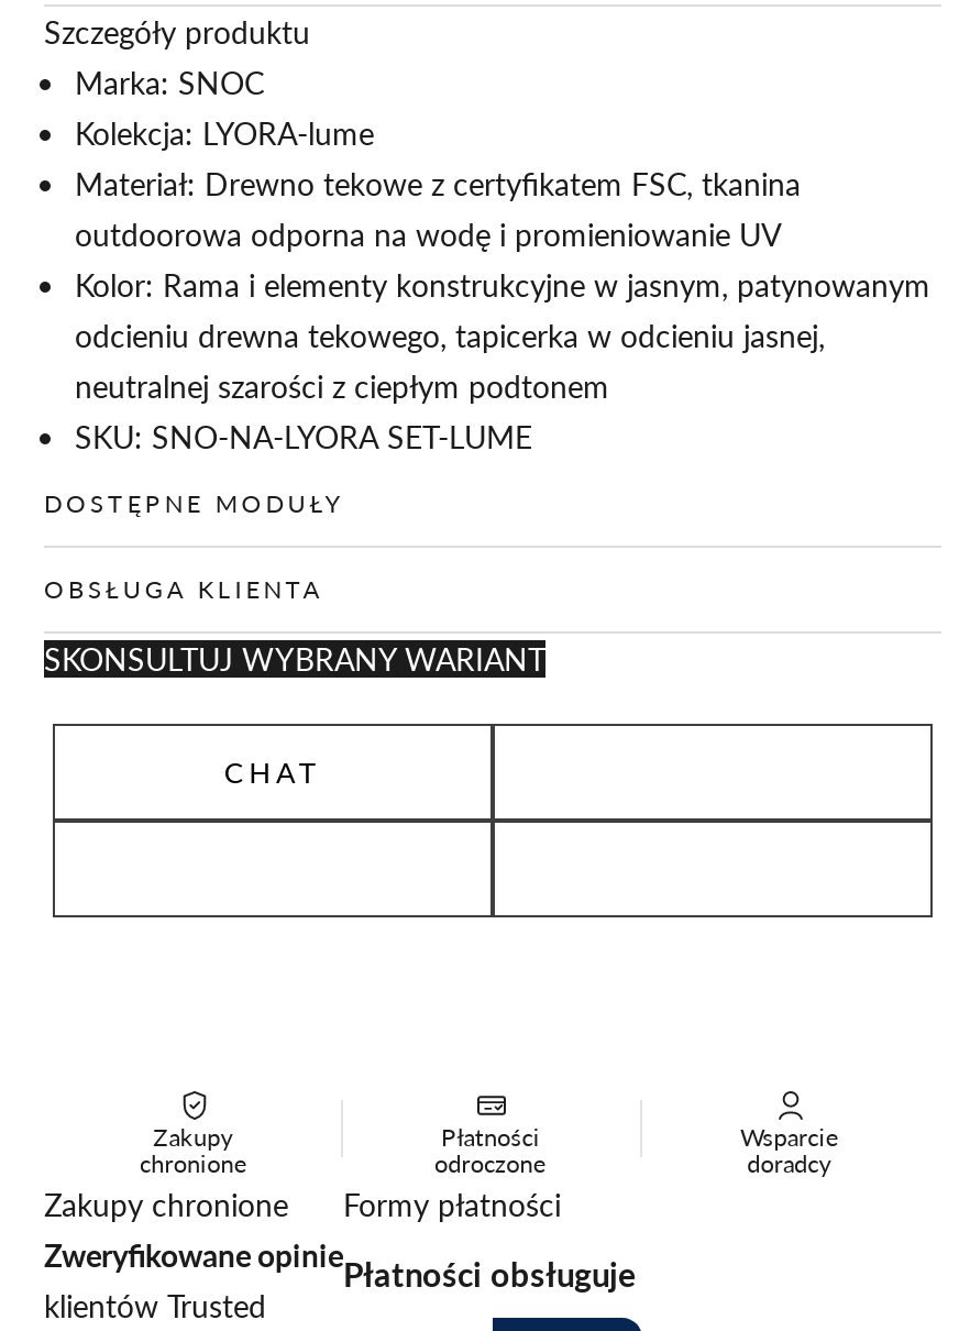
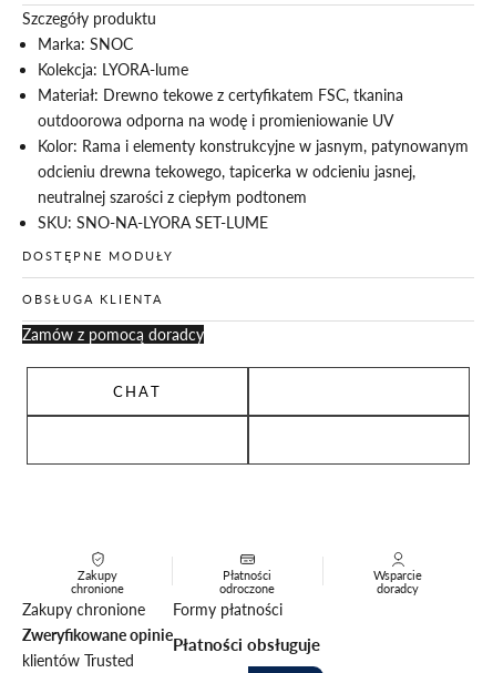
[44,641,545,678] SKONSULTUJ WYBRANY WARIANT -> [22,325,204,344] Zamów z pomocą doradcy

